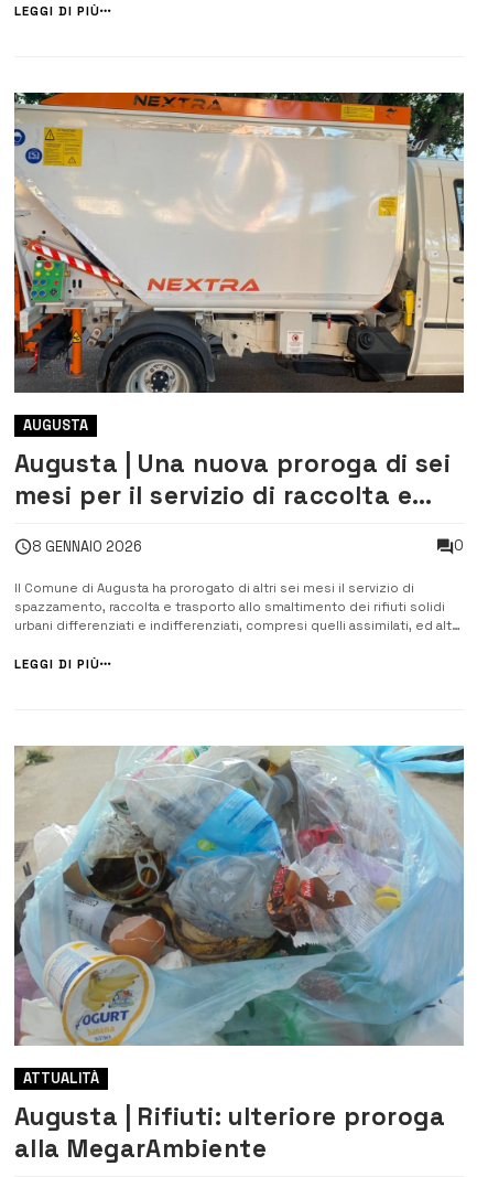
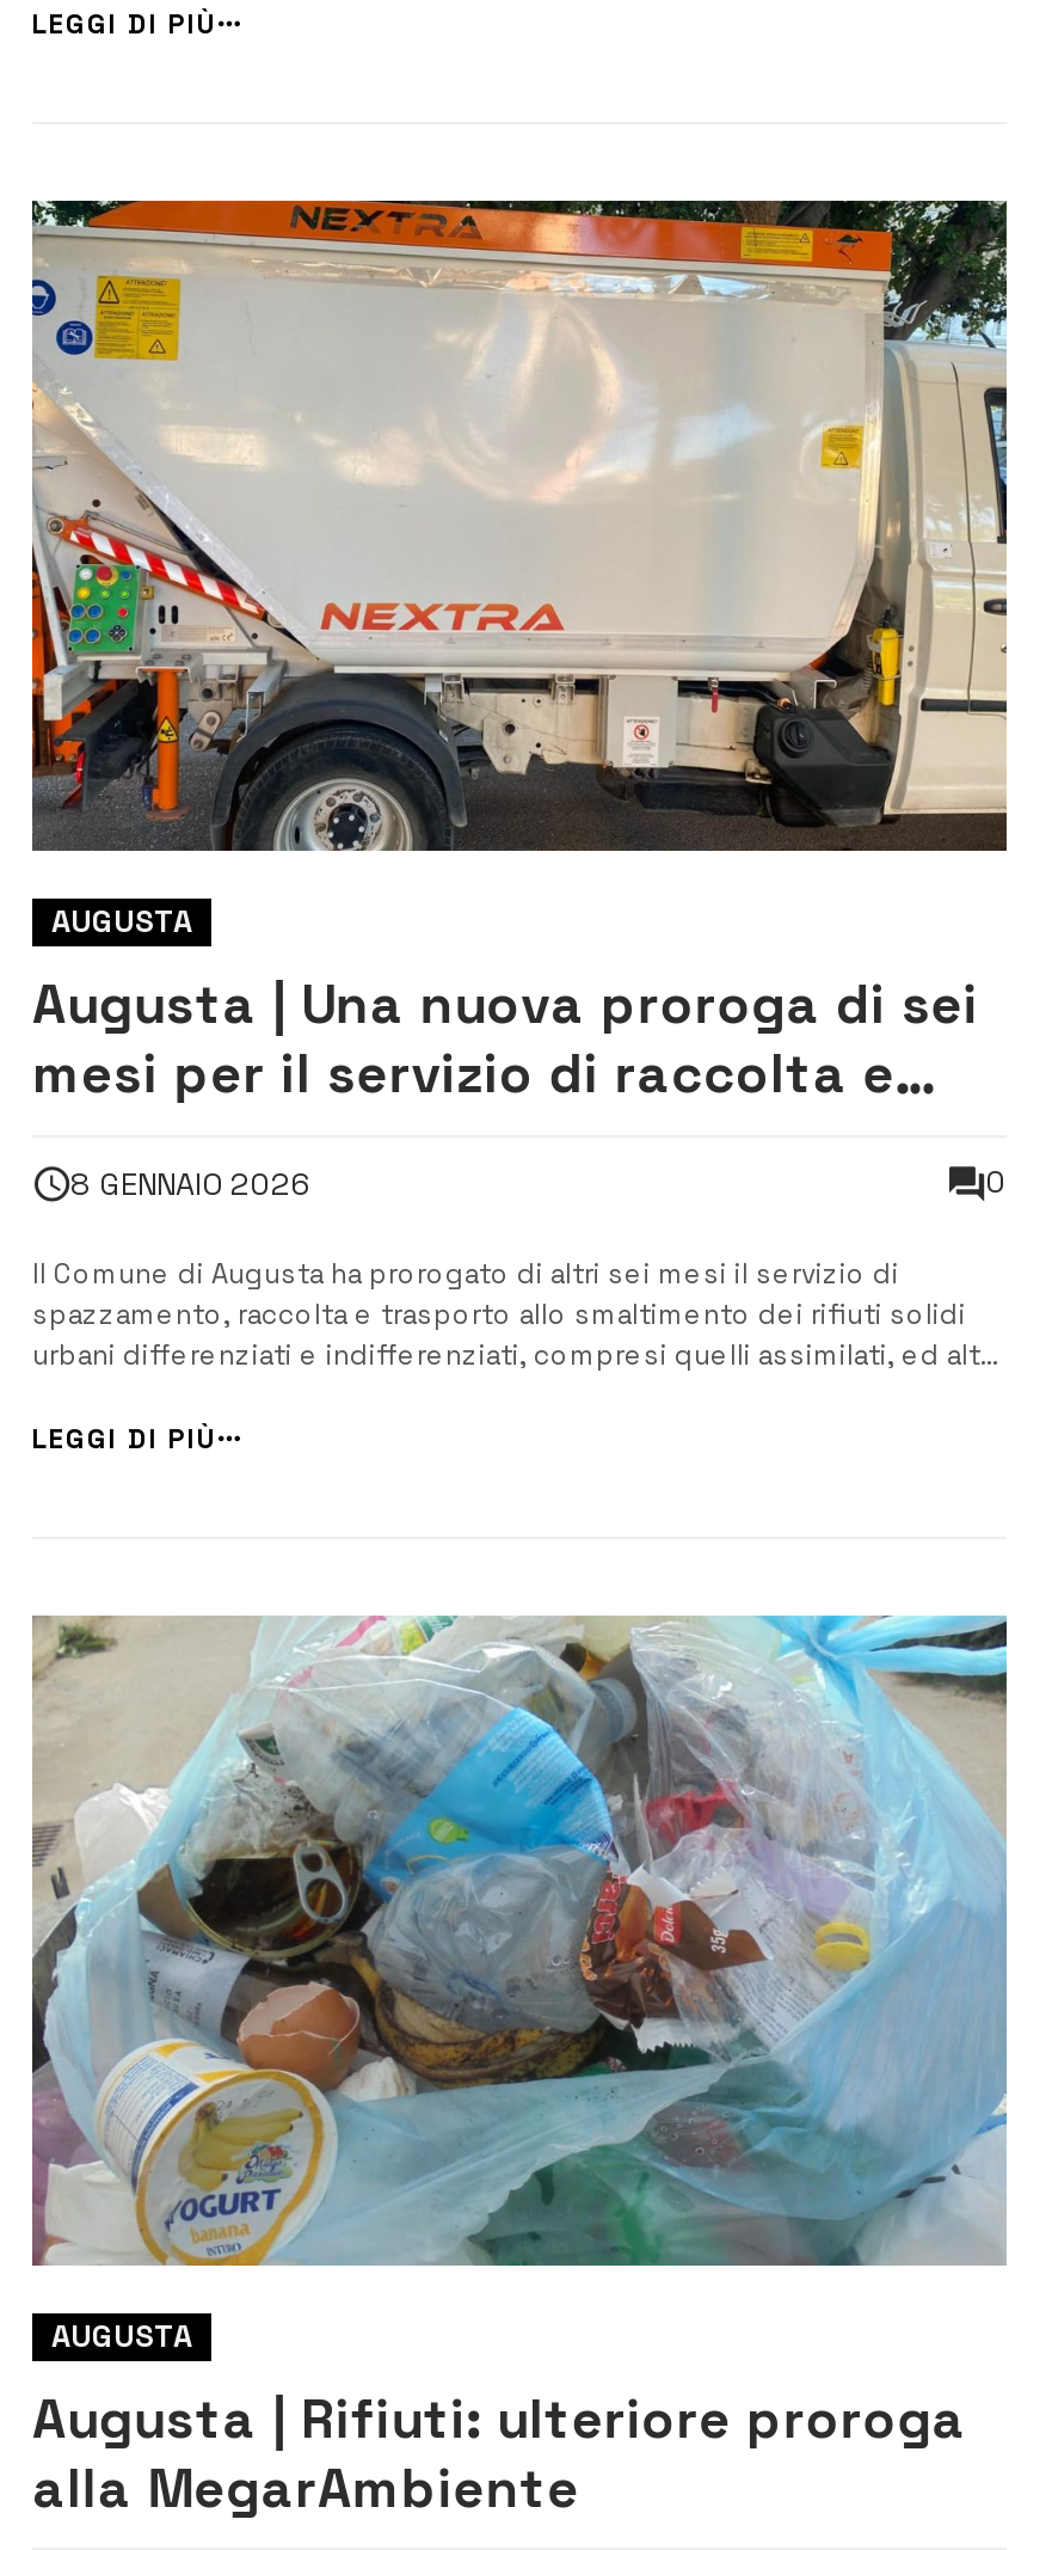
[23,1068,99,1087] ATTUALITÀ -> [51,2315,192,2355] AUGUSTA

